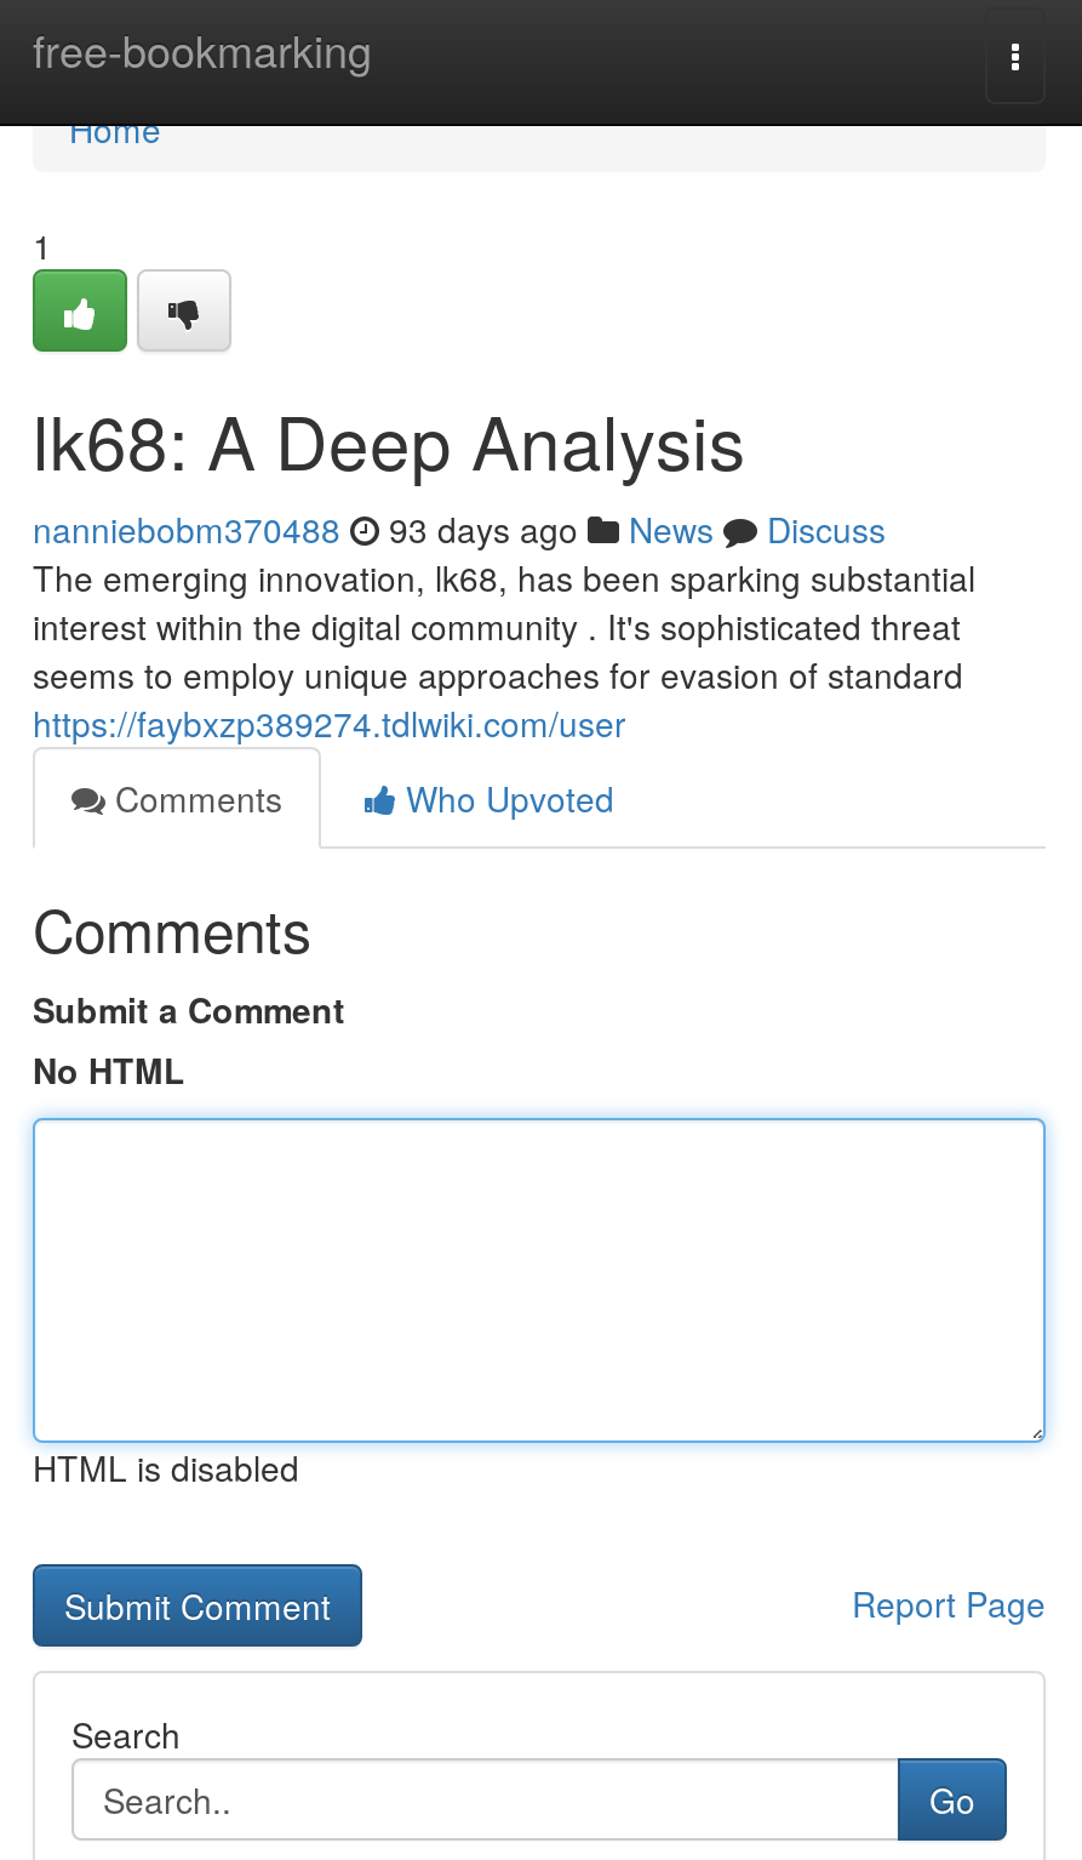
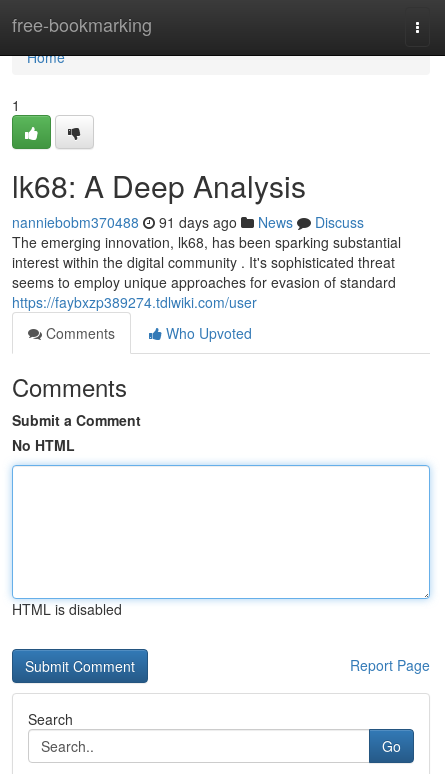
[33,504,886,553] nanniebobm370488 93 days ago News Discuss -> [12,212,364,232] nanniebobm370488 91 days ago News Discuss

